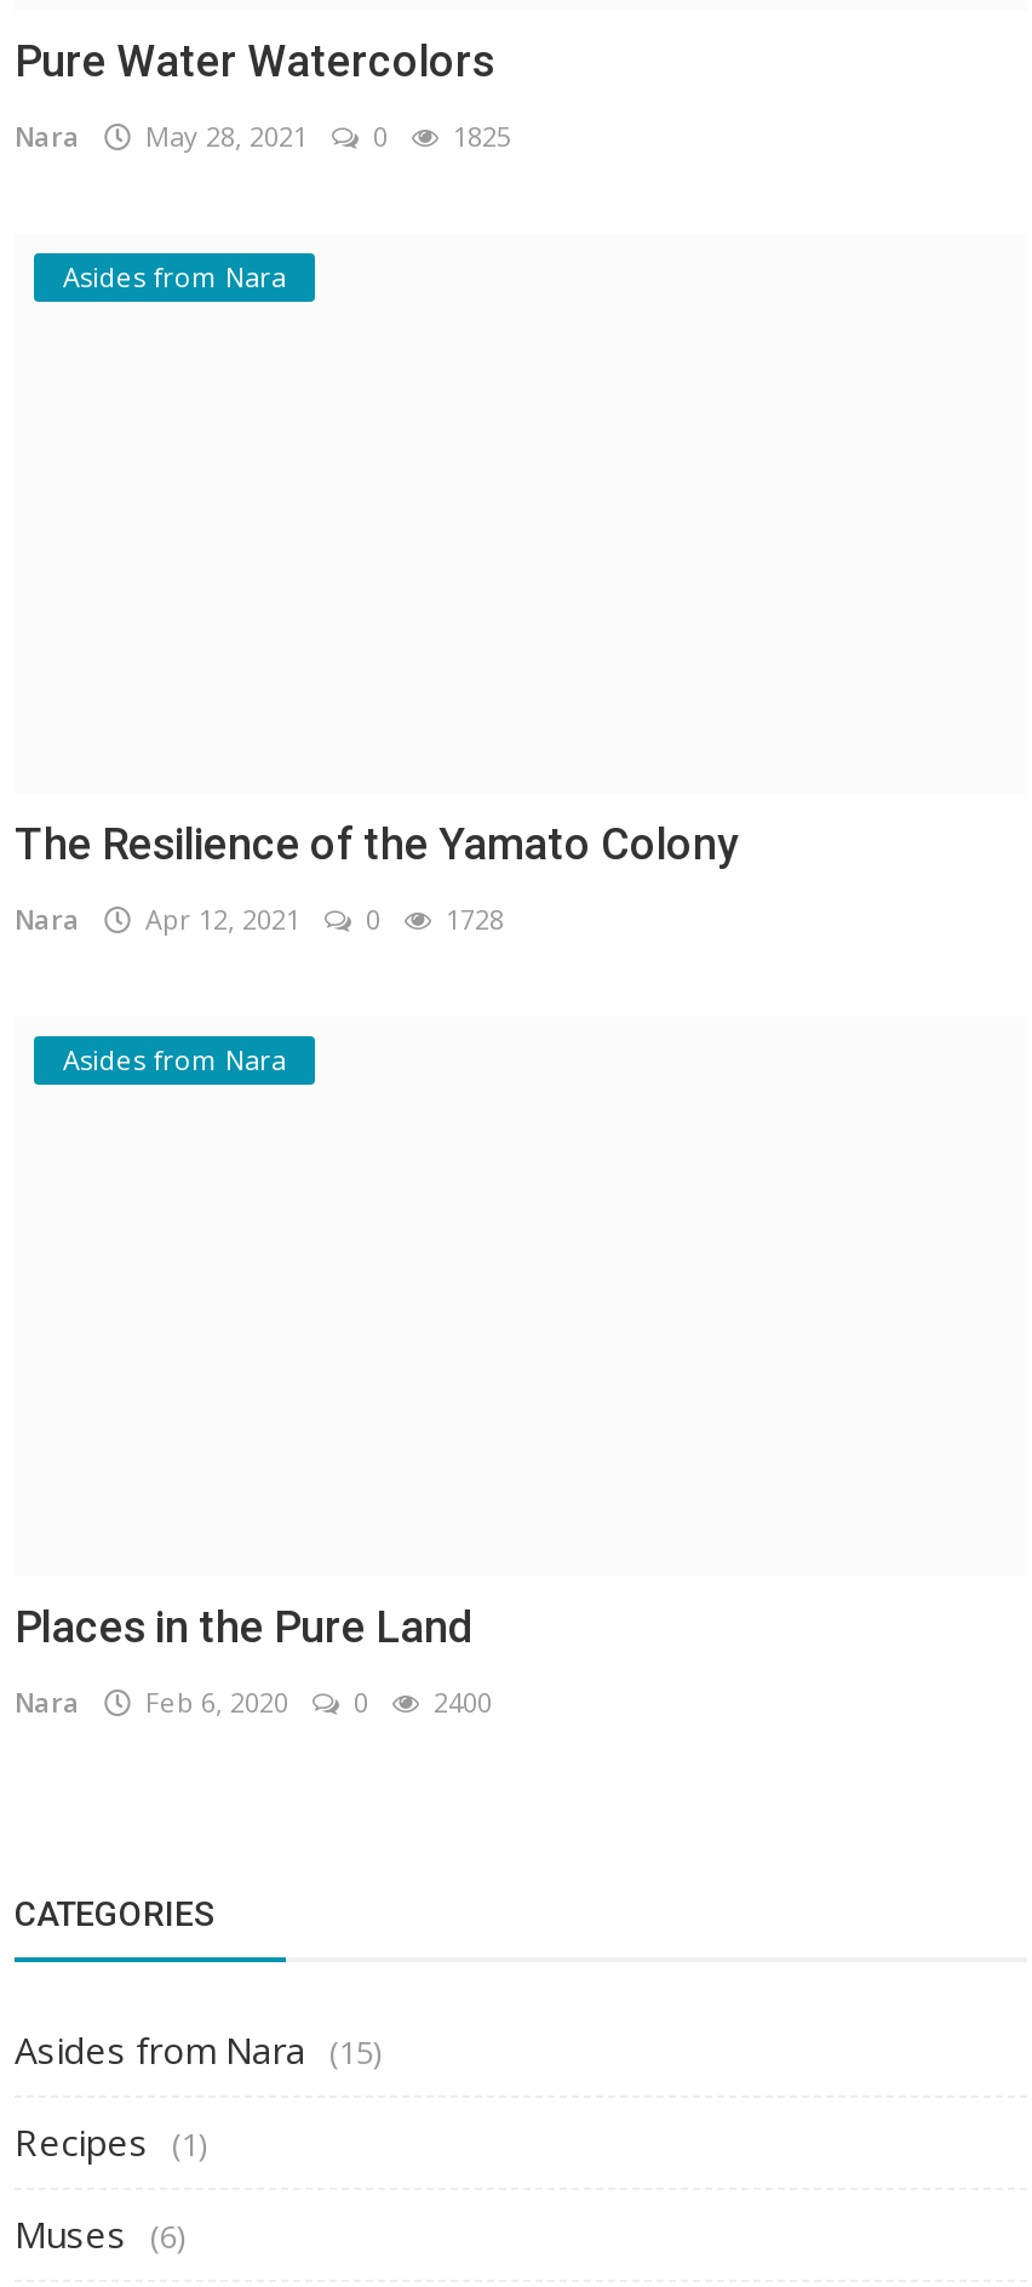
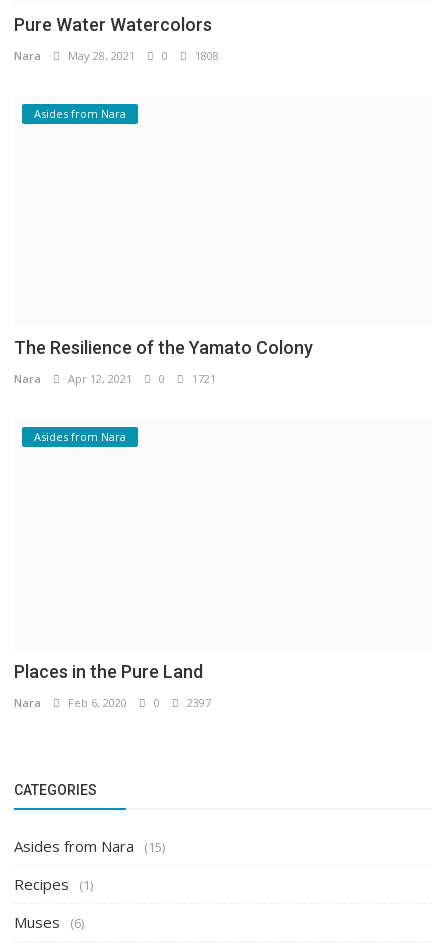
[15,118,511,154] Nara May 28, 2021 0 1825 -> [14,48,219,63] Nara May 28, 2021 0 1808
[15,902,504,938] Nara Apr 12, 2021 0 1728 -> [14,371,216,386] Nara Apr 12, 2021 0 1721
[15,1685,492,1721] Nara Feb 6, 2020 0 2400 -> [14,695,211,710] Nara Feb 6, 2020 0 2397

